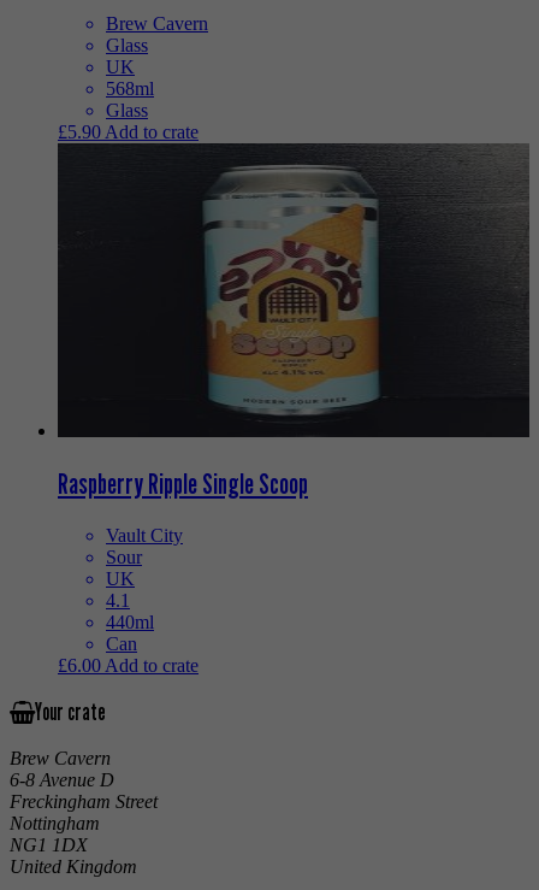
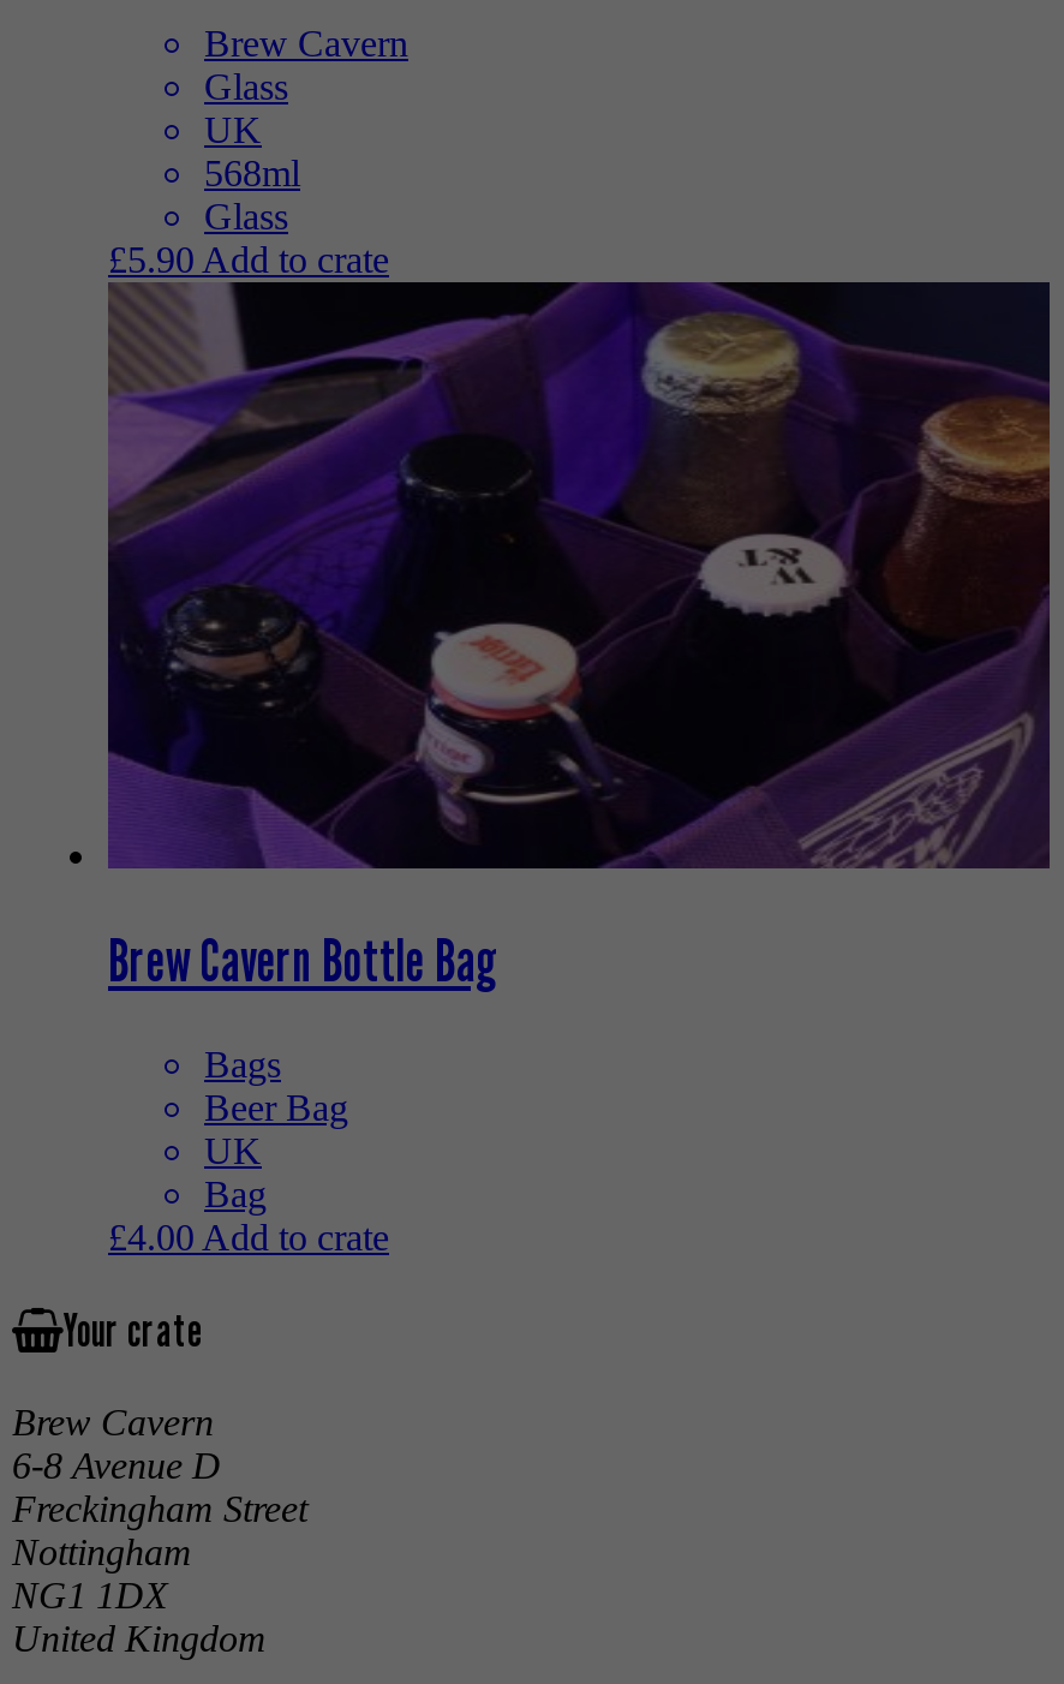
[57,142,531,501] [image] | Raspberry Ripple Single Scoop -> [106,280,1052,995] [image] | Brew Cavern Bottle Bag
[106,525,183,567] Vault City | Sour -> [204,1043,348,1127] Bags | Beer Bag
[58,590,199,675] 4.1 | 440ml | Can | £6.00 Add to crate -> [108,1173,389,1257] Bag | £4.00 Add to crate

